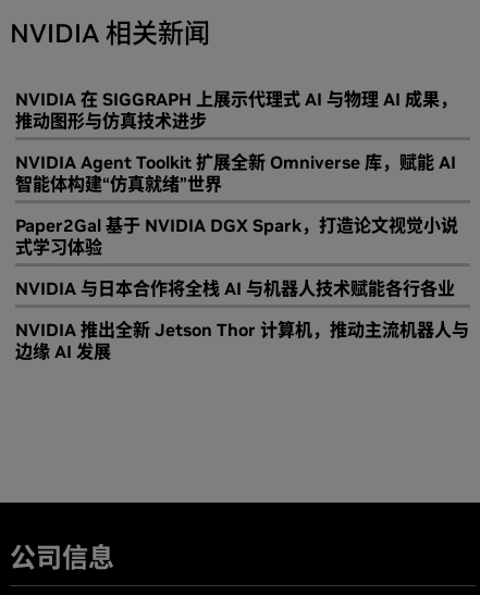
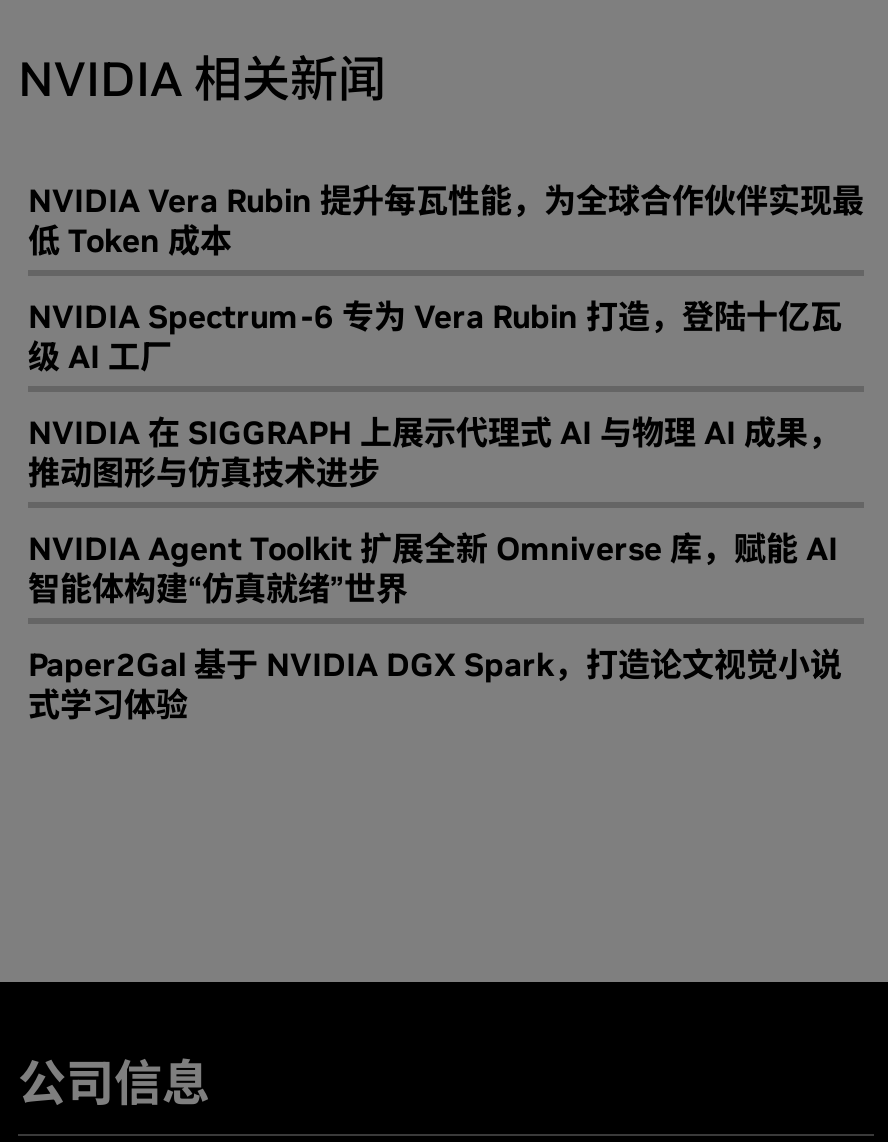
none -> [28,181,864,377] NVIDIA Vera Rubin 提升每瓦性能，为全球合作伙伴实现最 | 低 Token 成本 | NVIDIA Spectrum-6 专为 Vera Rubin 打造，登陆十亿瓦 | 级 AI 工厂
moved [15,88,458,258] -> [28,413,842,725]: NVIDIA 在 SIGGRAPH 上展示代理式 AI 与物理 AI 成果， | 推动图形与仿真技术进步 | NVIDIA Agent Toolkit 扩展全新 Omniverse 库，赋能 AI | 智能体构建“仿真就绪”世界 | Paper2Gal 基于 NVIDIA DGX Spark，打造论文视觉小说 | 式学习体验
[15,278,469,363] NVIDIA 与日本合作将全栈 AI 与机器人技术赋能各行各业 | NVIDIA 推出全新 Jetson Thor 计算机，推动主流机器人与 | 边缘 AI 发展 -> none

